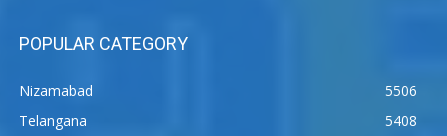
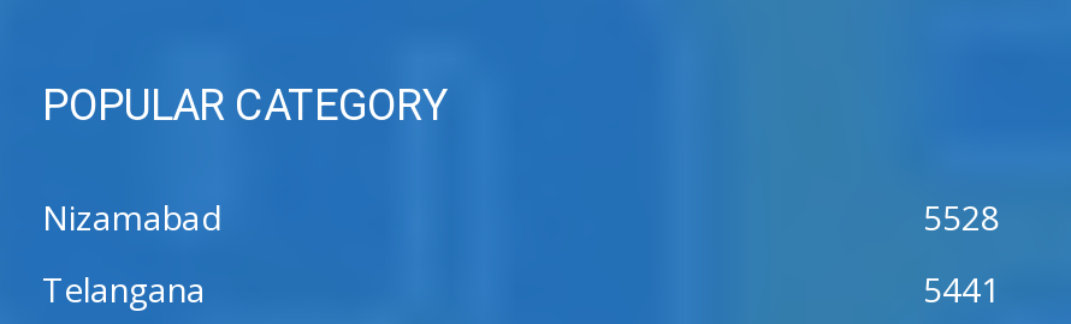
[385,81,417,100] 5506 -> [923,195,1000,240] 5528
[385,111,417,130] 5408 -> [923,267,1000,312] 5441

